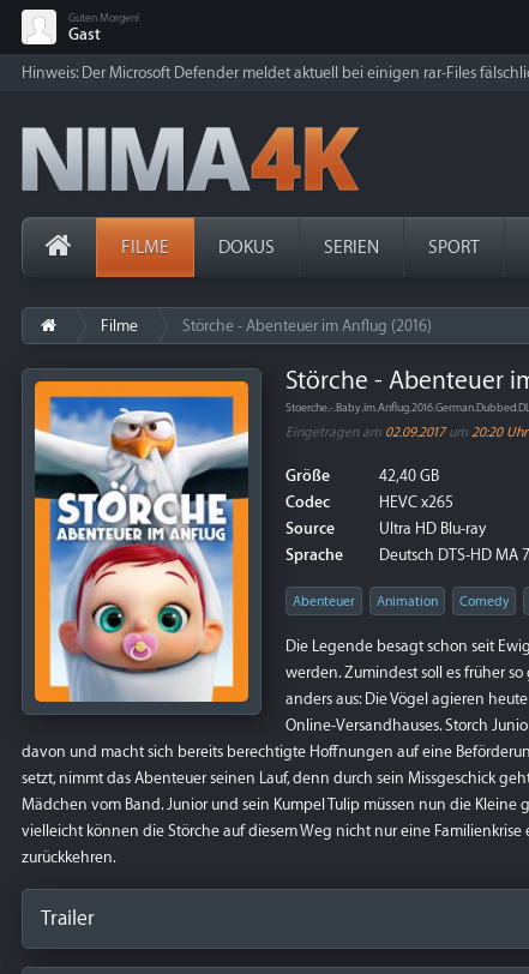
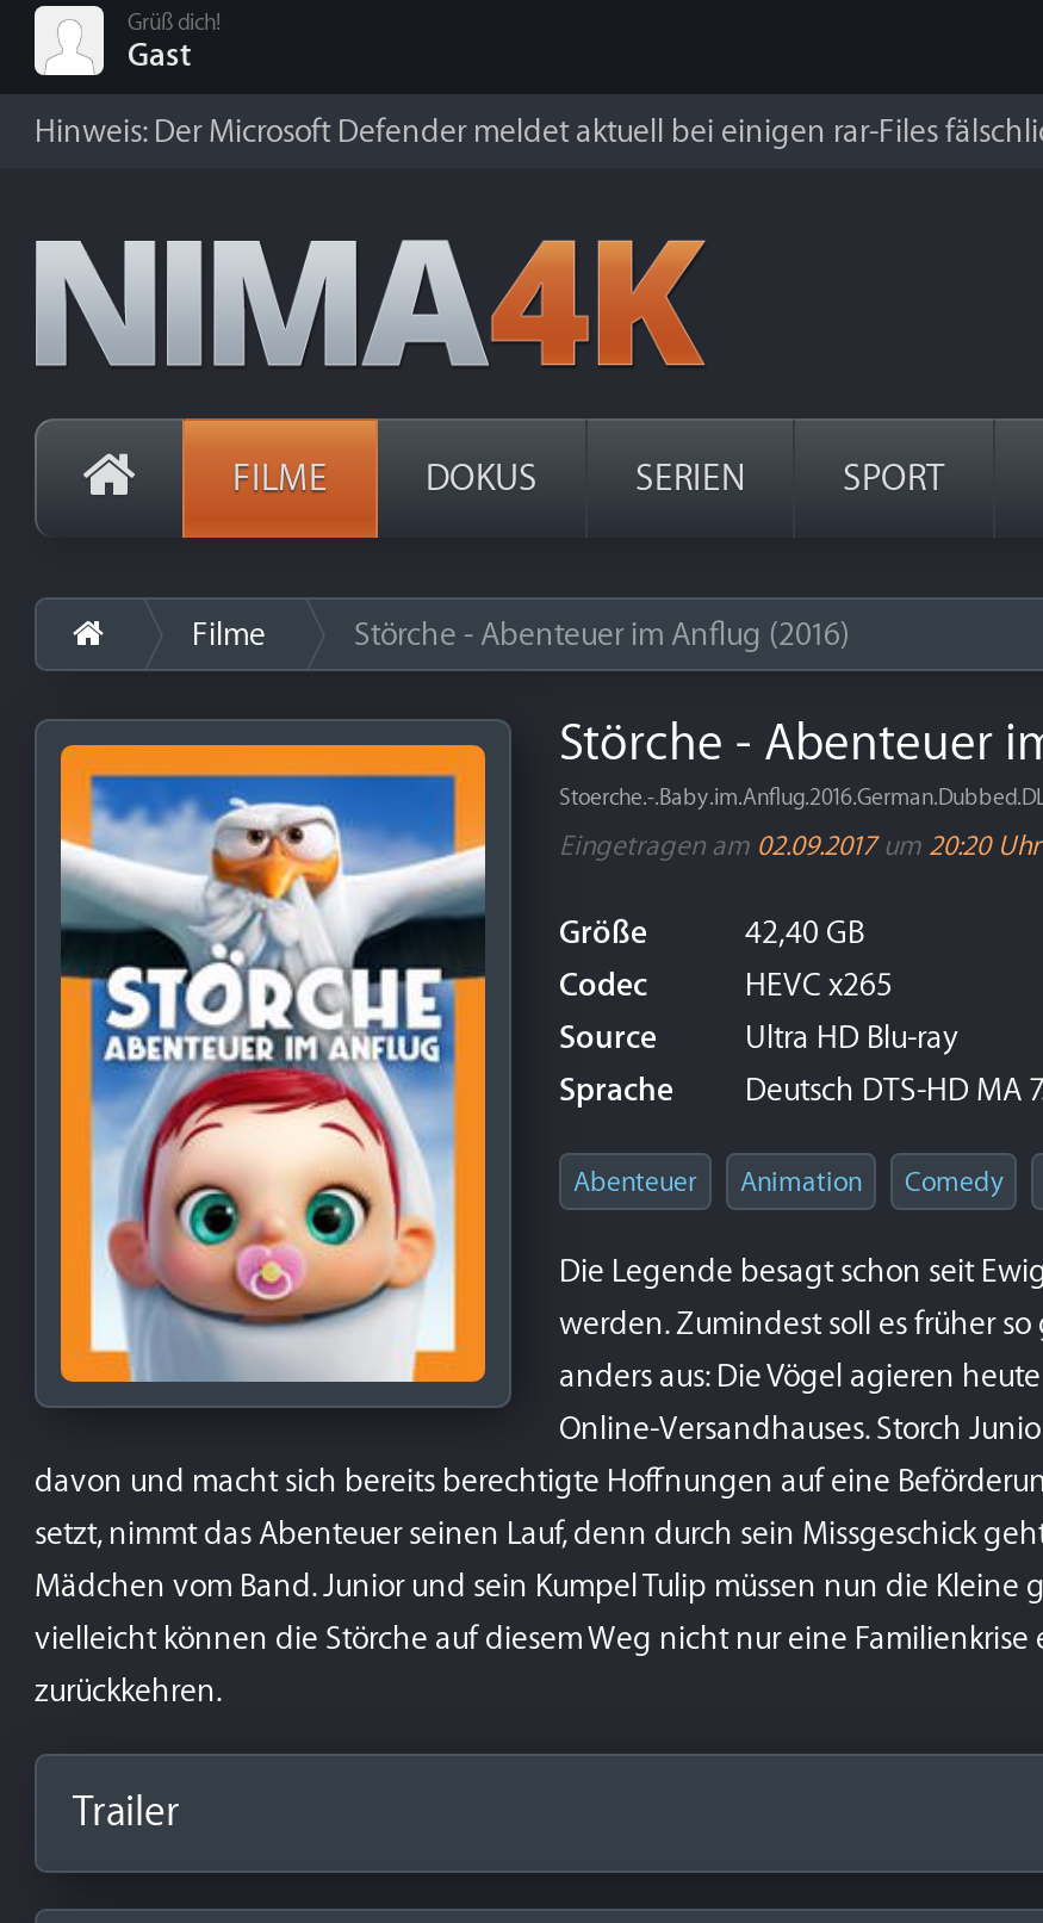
[68,12,139,24] Guten Morgen! -> [128,11,221,35] Grüß dich!

